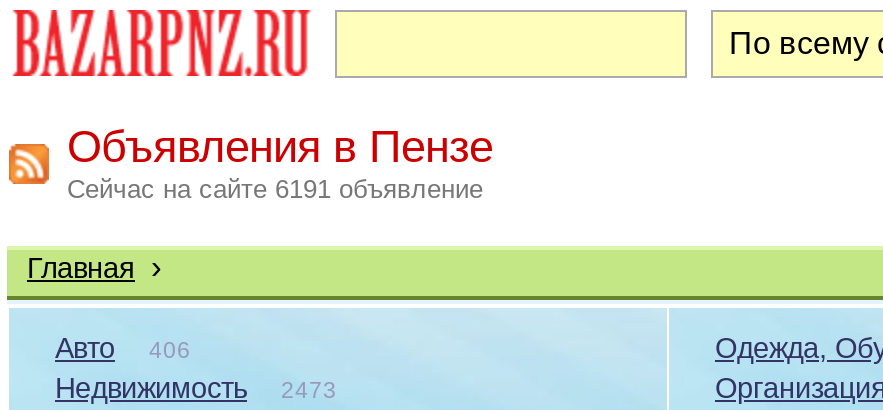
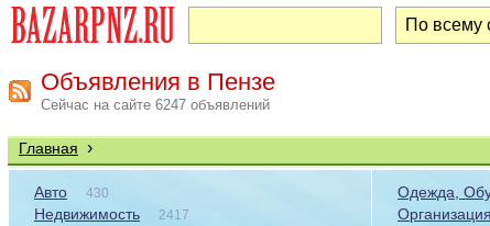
[67,174,483,204] Сейчас на сайте 6191 объявление -> [41,97,270,113] Сейчас на сайте 6247 объявлений
[55,332,191,364] Авто 406 -> [34,183,109,201] Авто 430
[55,372,337,404] Недвижимость 2473 -> [34,205,189,223] Недвижимость 2417

